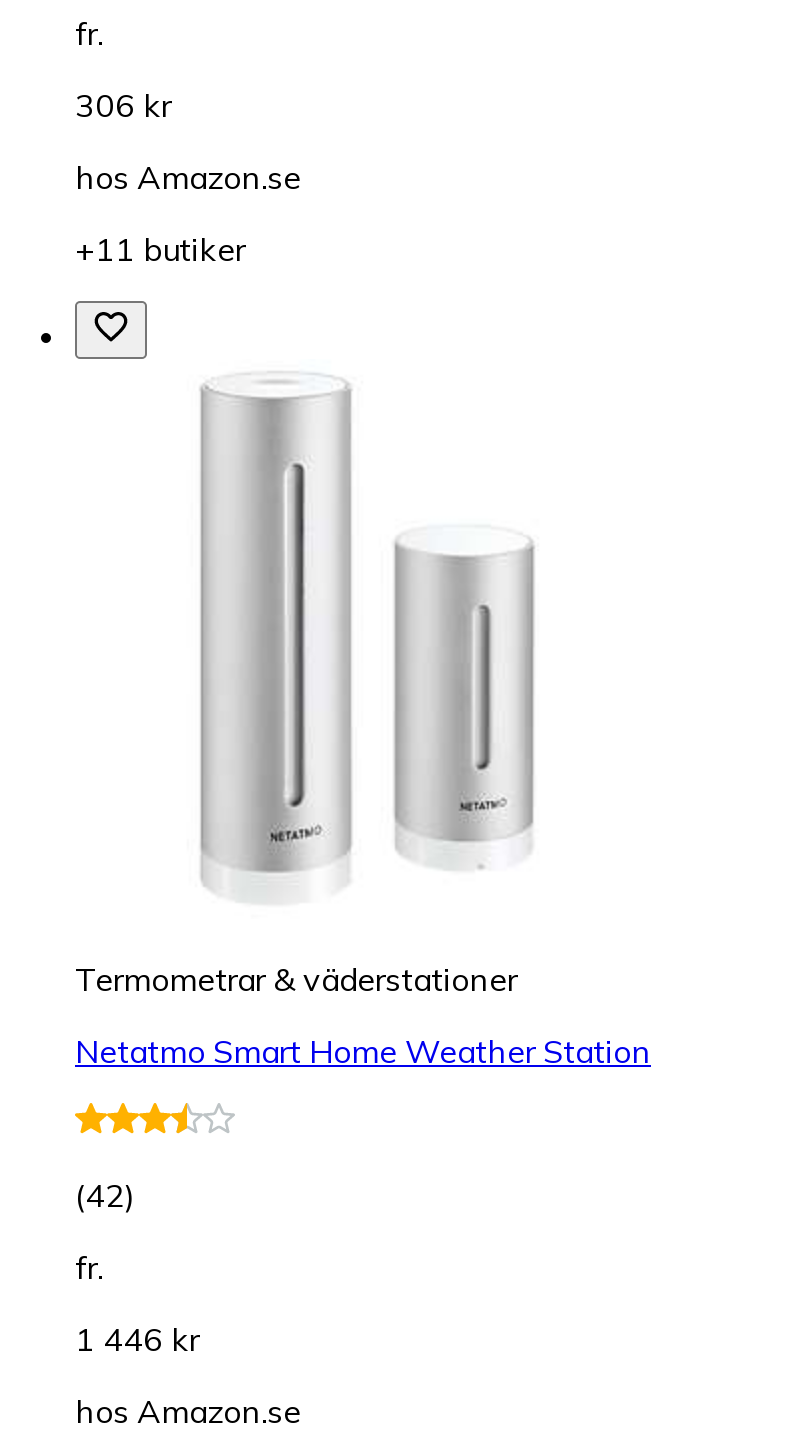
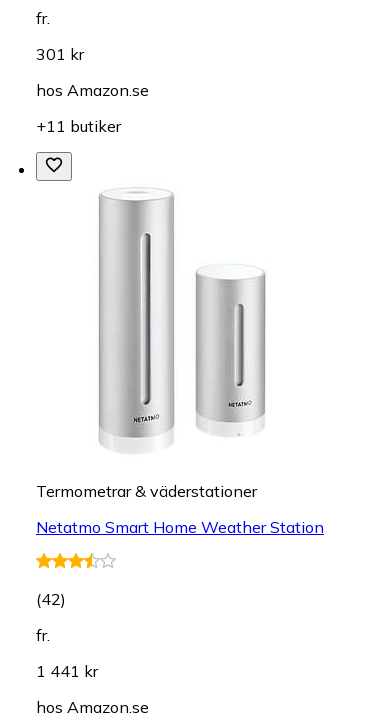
[75,85,171,125] 306 kr -> [36,44,84,64] 301 kr
[75,1319,199,1359] 1 446 kr -> [36,661,98,681] 1 441 kr

